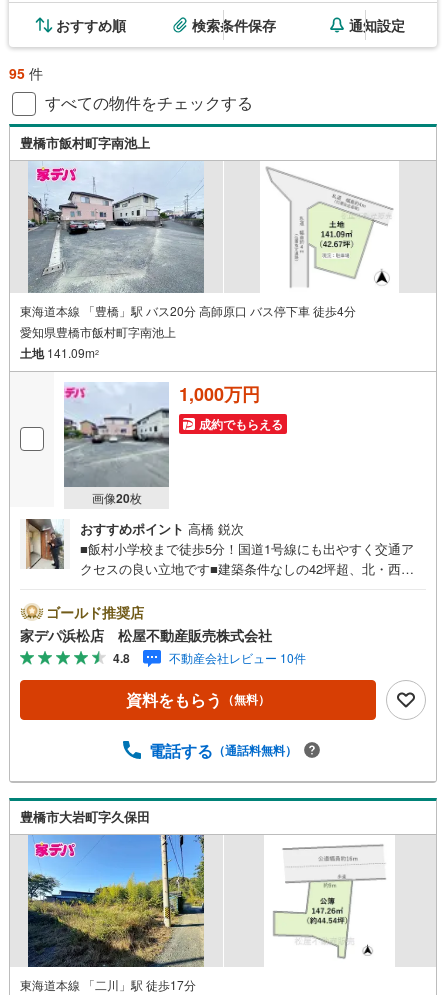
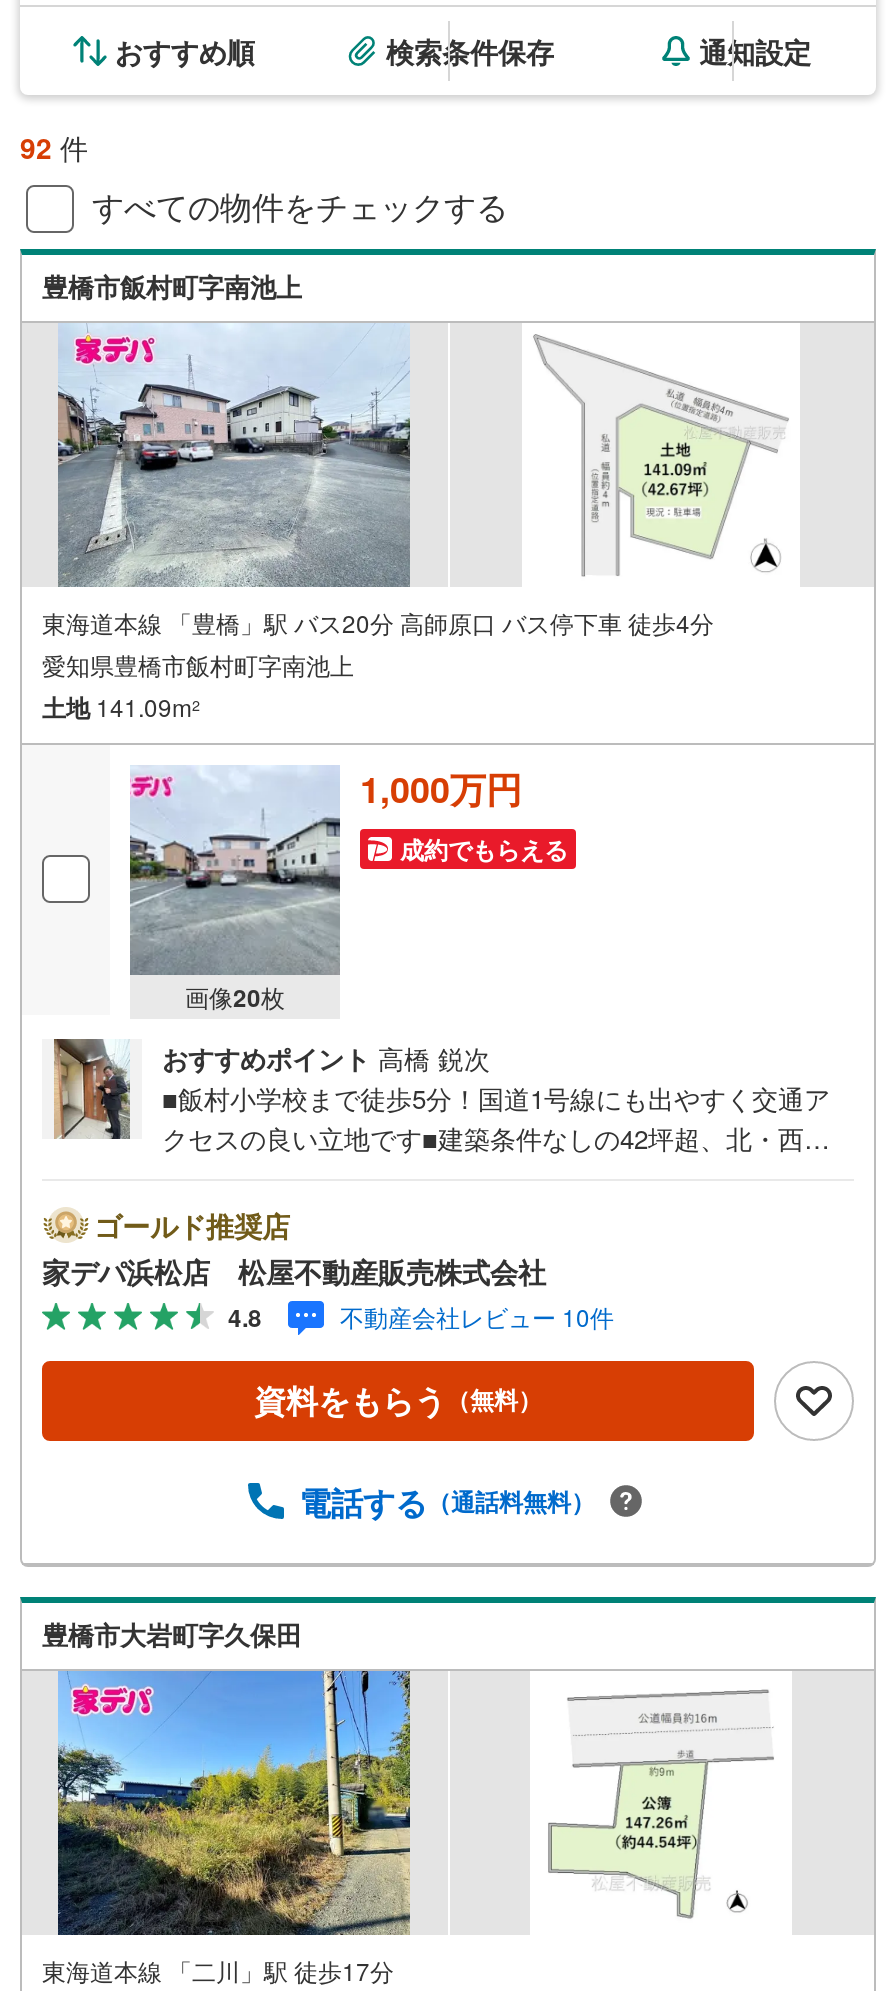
[9,63,43,83] 95件 -> [20,127,88,167] 92件

